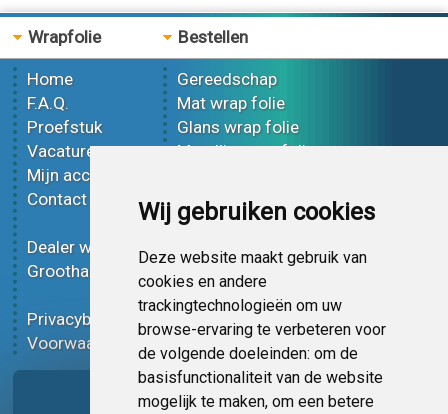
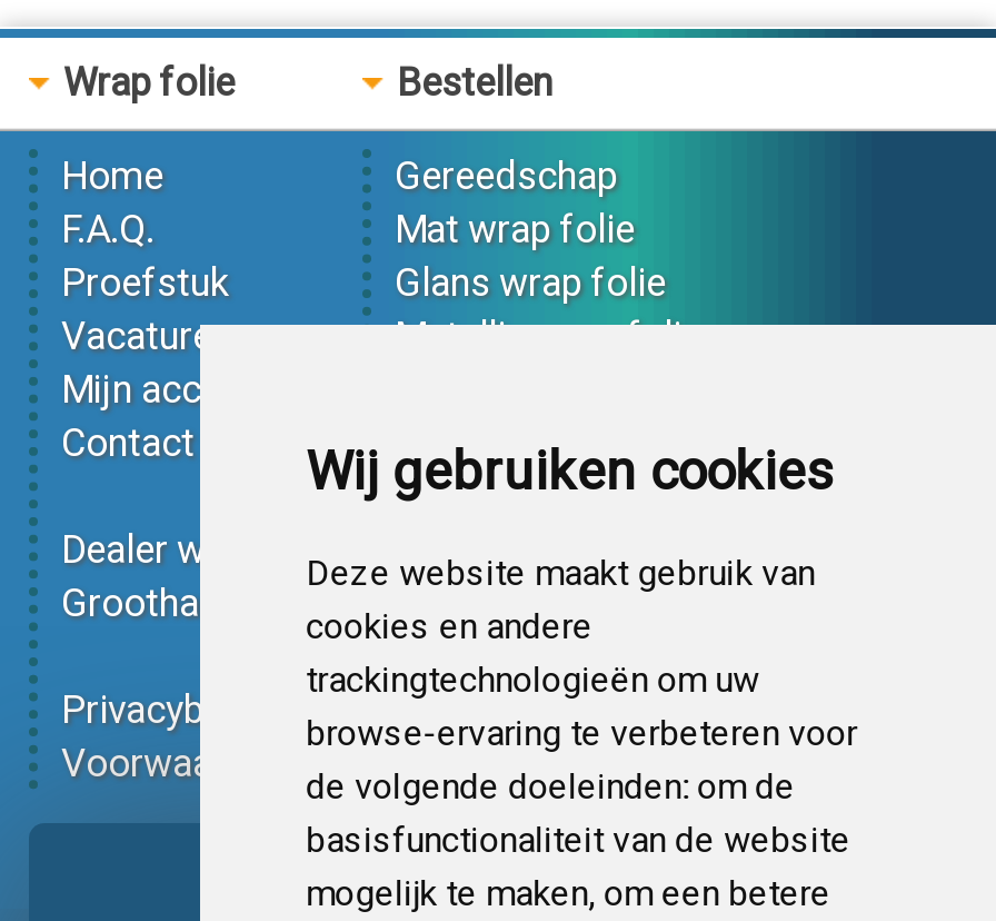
[24,27,101,47] Wrapfolie -> [54,60,235,105] Wrap folie

